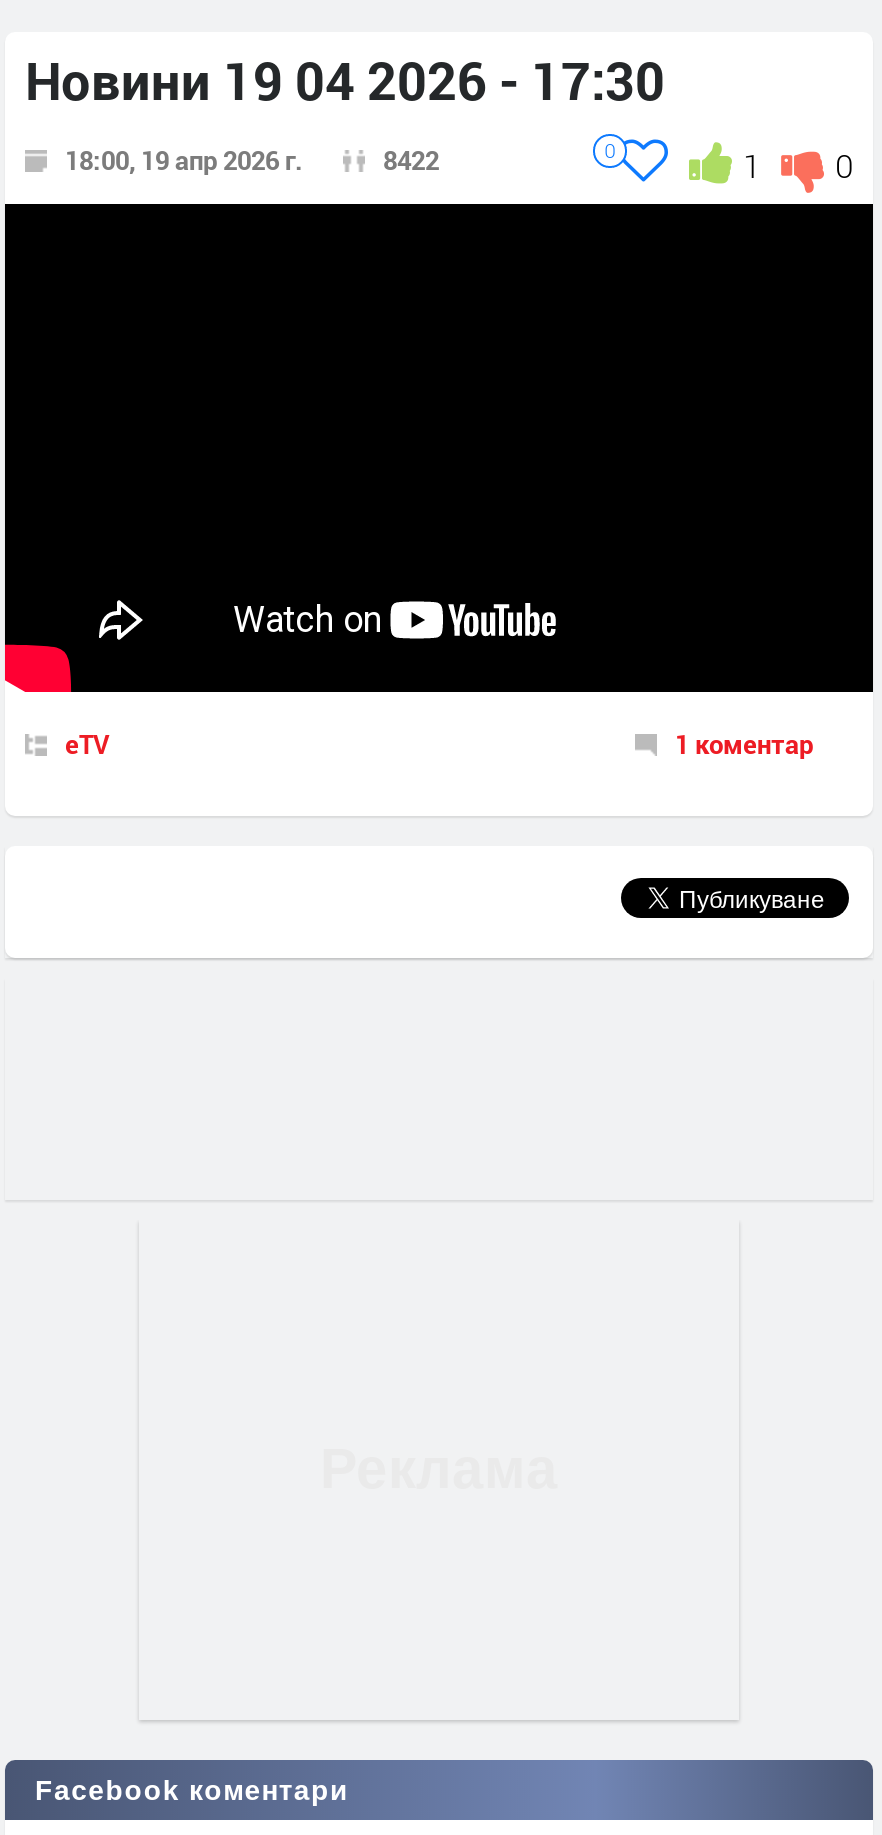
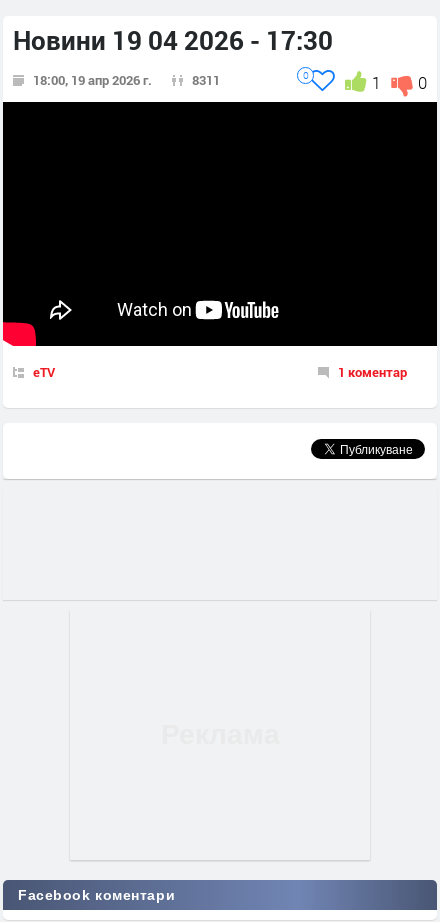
[383,142,439,178] 8422 -> [192,71,220,89] 8311

